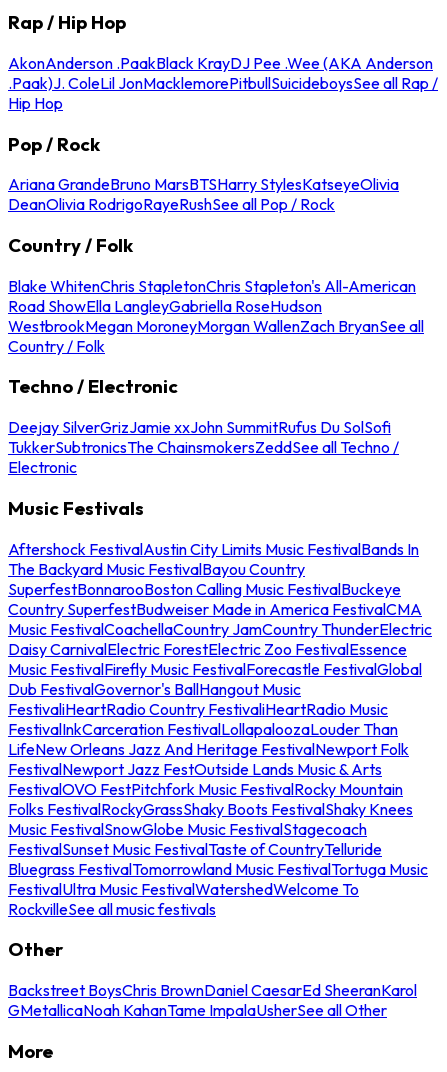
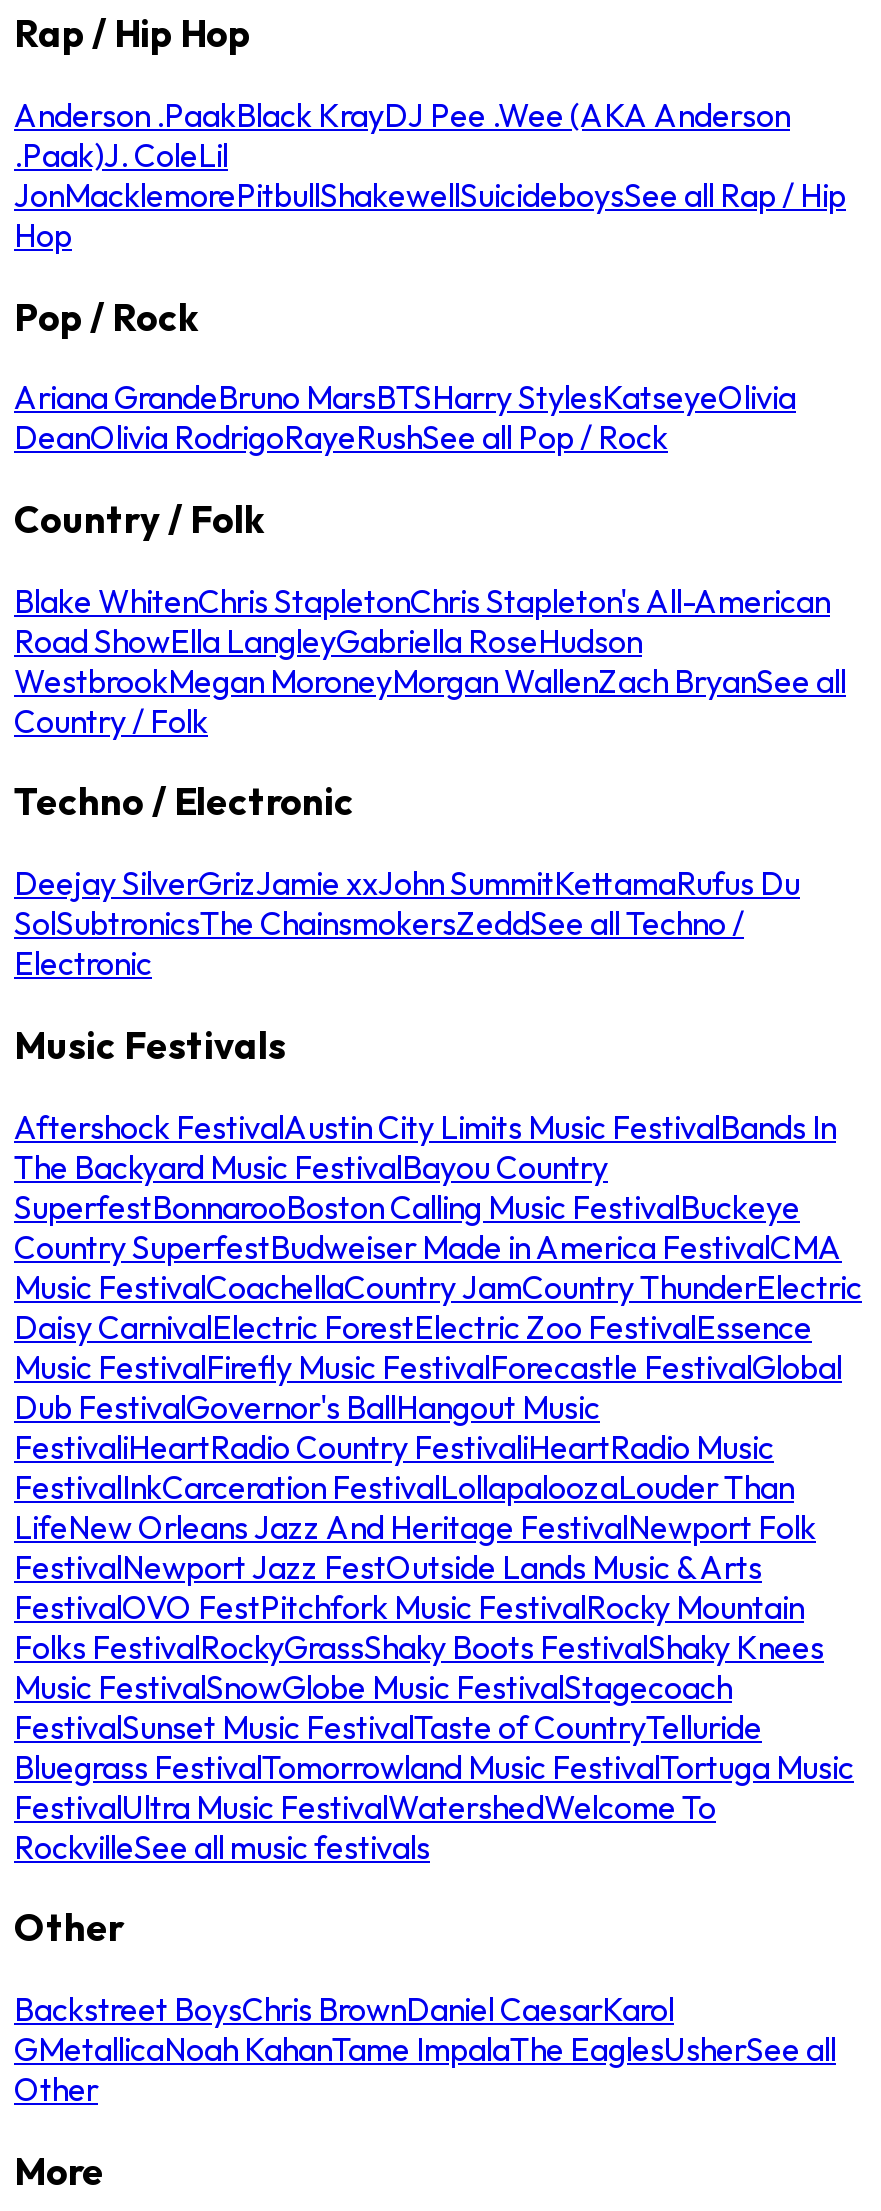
[8,53,438,113] AkonAnderson .PaakBlack KrayDJ Pee .Wee (AKA Anderson | .Paak)J. ColeLil JonMacklemorePitbullSuicideboysSee all Rap / | Hip Hop -> [14,95,846,255] Anderson .PaakBlack KrayDJ Pee .Wee (AKA Anderson | .Paak)J. ColeLil | JonMacklemorePitbullShakewellSuicideboysSee all Rap / Hip | Hop
[8,417,399,457] Deejay SilverGrizJamie xxJohn SummitRufus Du SolSofi | TukkerSubtronicsThe ChainsmokersZeddSee all Techno / -> [14,863,800,943] Deejay SilverGrizJamie xxJohn SummitKettamaRufus Du | SolSubtronicsThe ChainsmokersZeddSee all Techno /
[8,980,417,1020] Backstreet BoysChris BrownDaniel CaesarEd SheeranKarol | GMetallicaNoah KahanTame ImpalaUsherSee all Other -> [14,1989,836,2109] Backstreet BoysChris BrownDaniel CaesarKarol | GMetallicaNoah KahanTame ImpalaThe EaglesUsherSee all | Other

